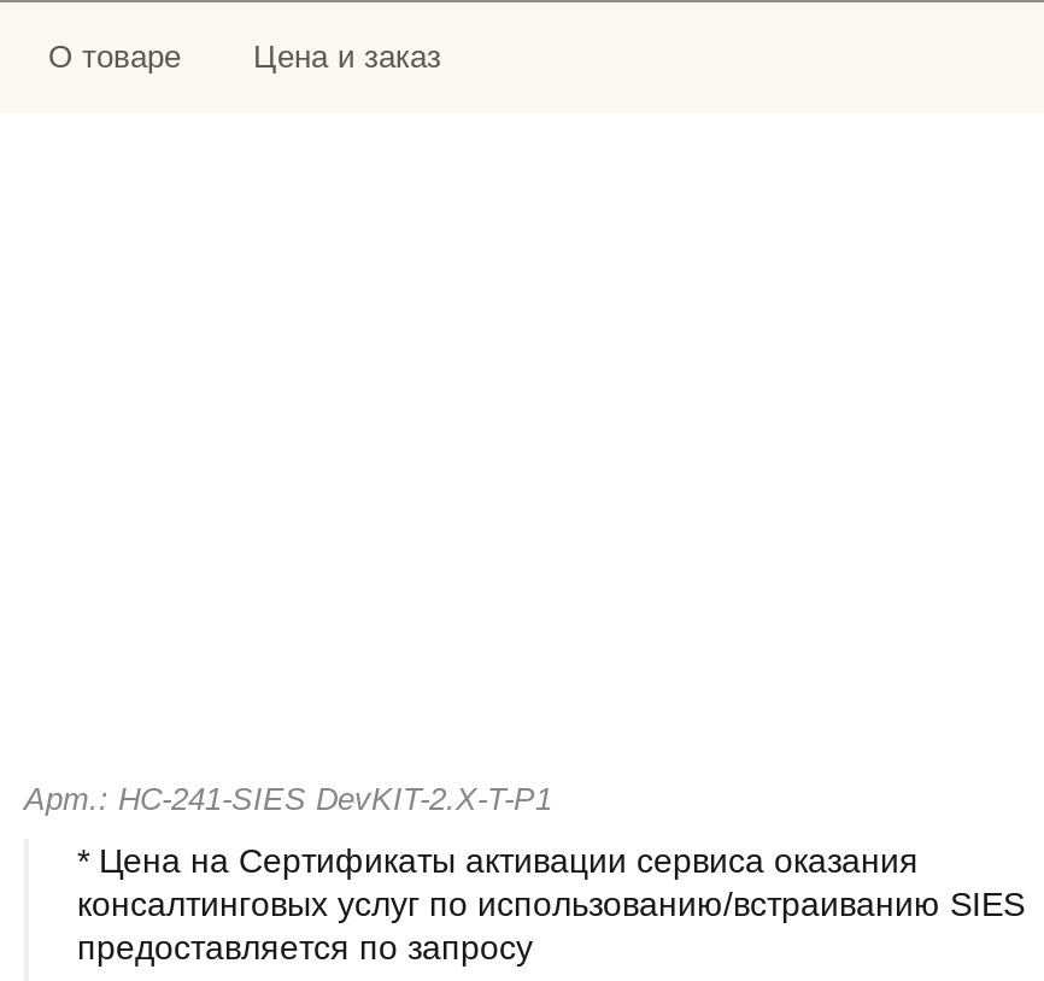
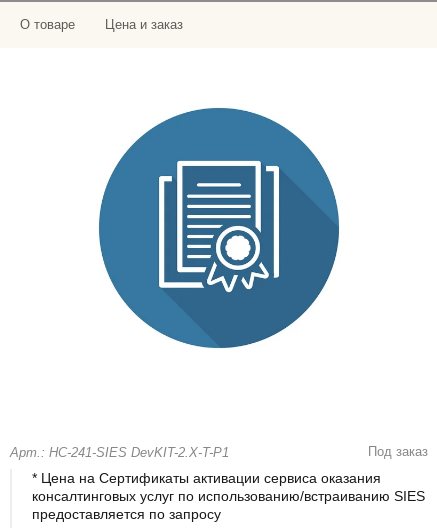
none -> [98,107,340,349] [image]
none -> [368,444,428,459] Под заказ

